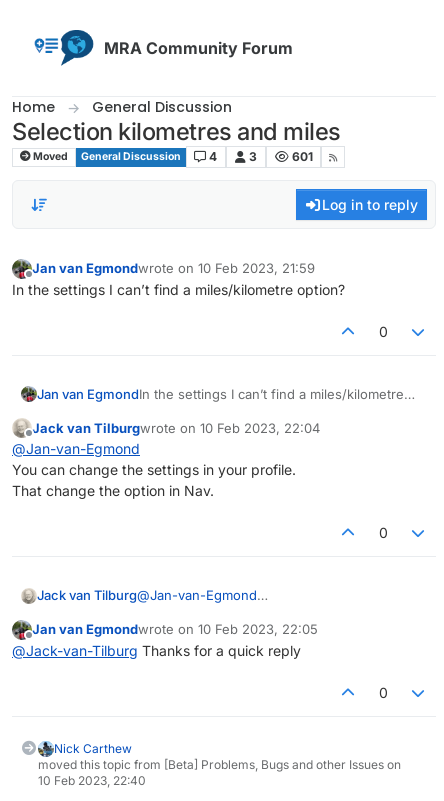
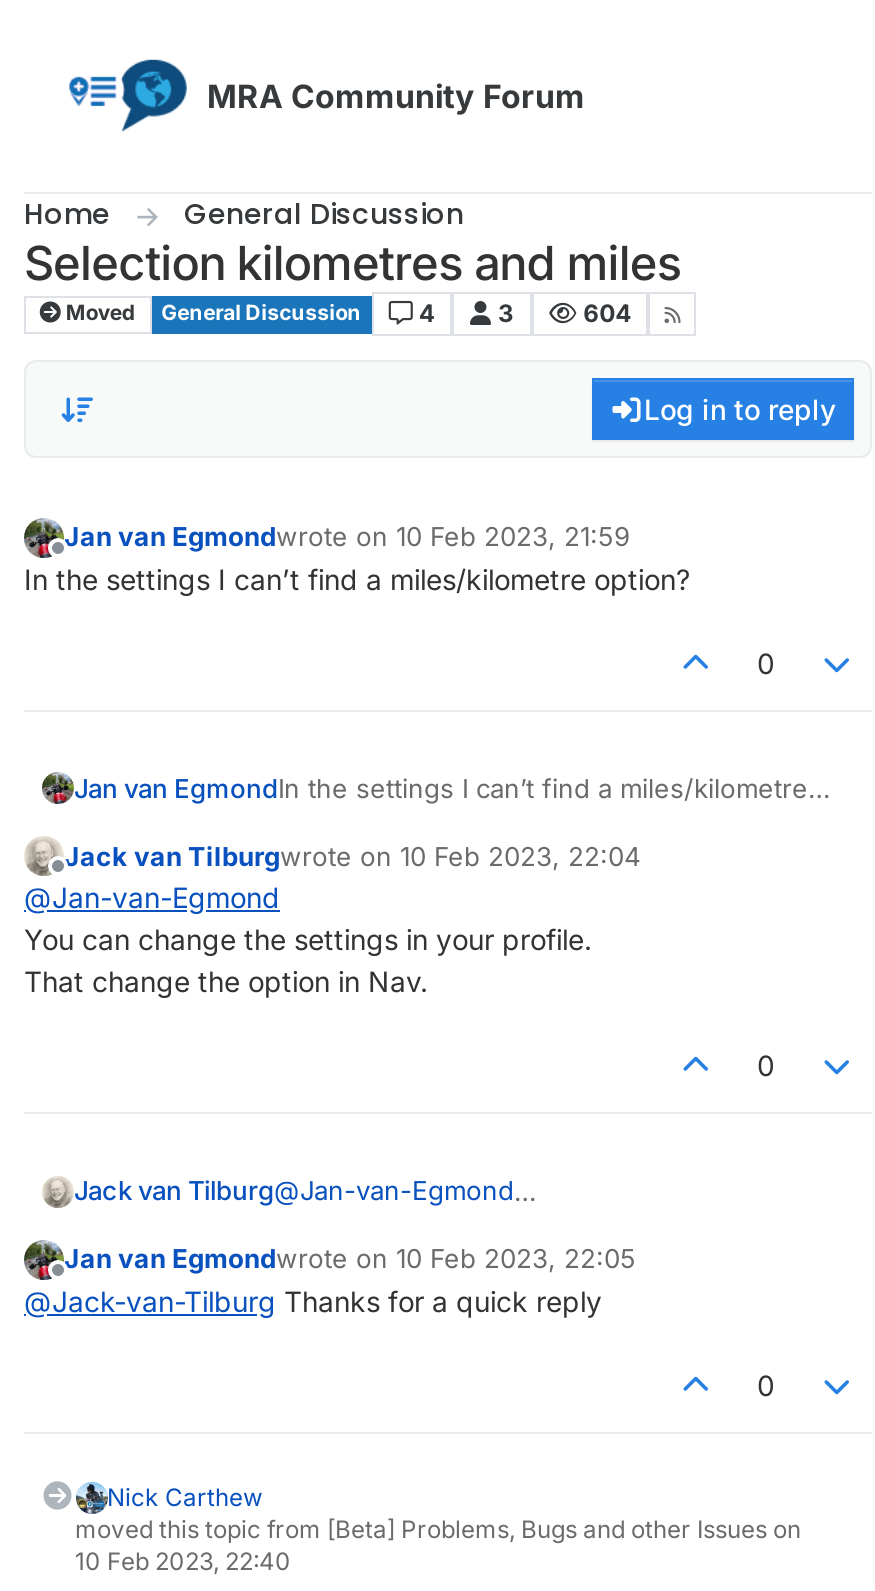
[292,149,313,164] 601 -> [583,298,631,328] 604

